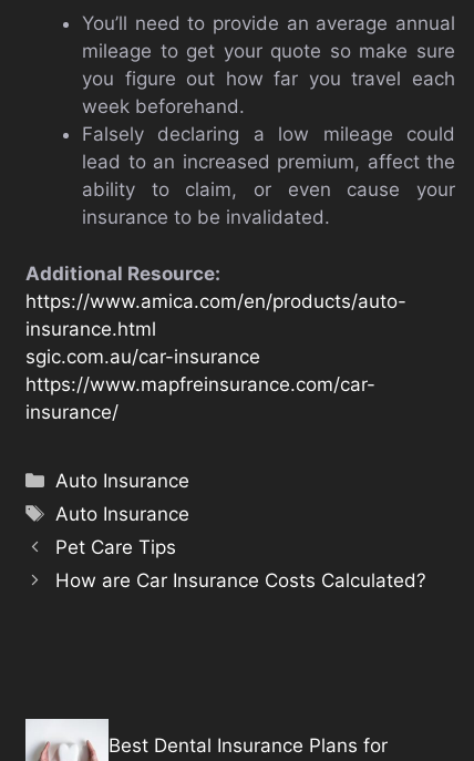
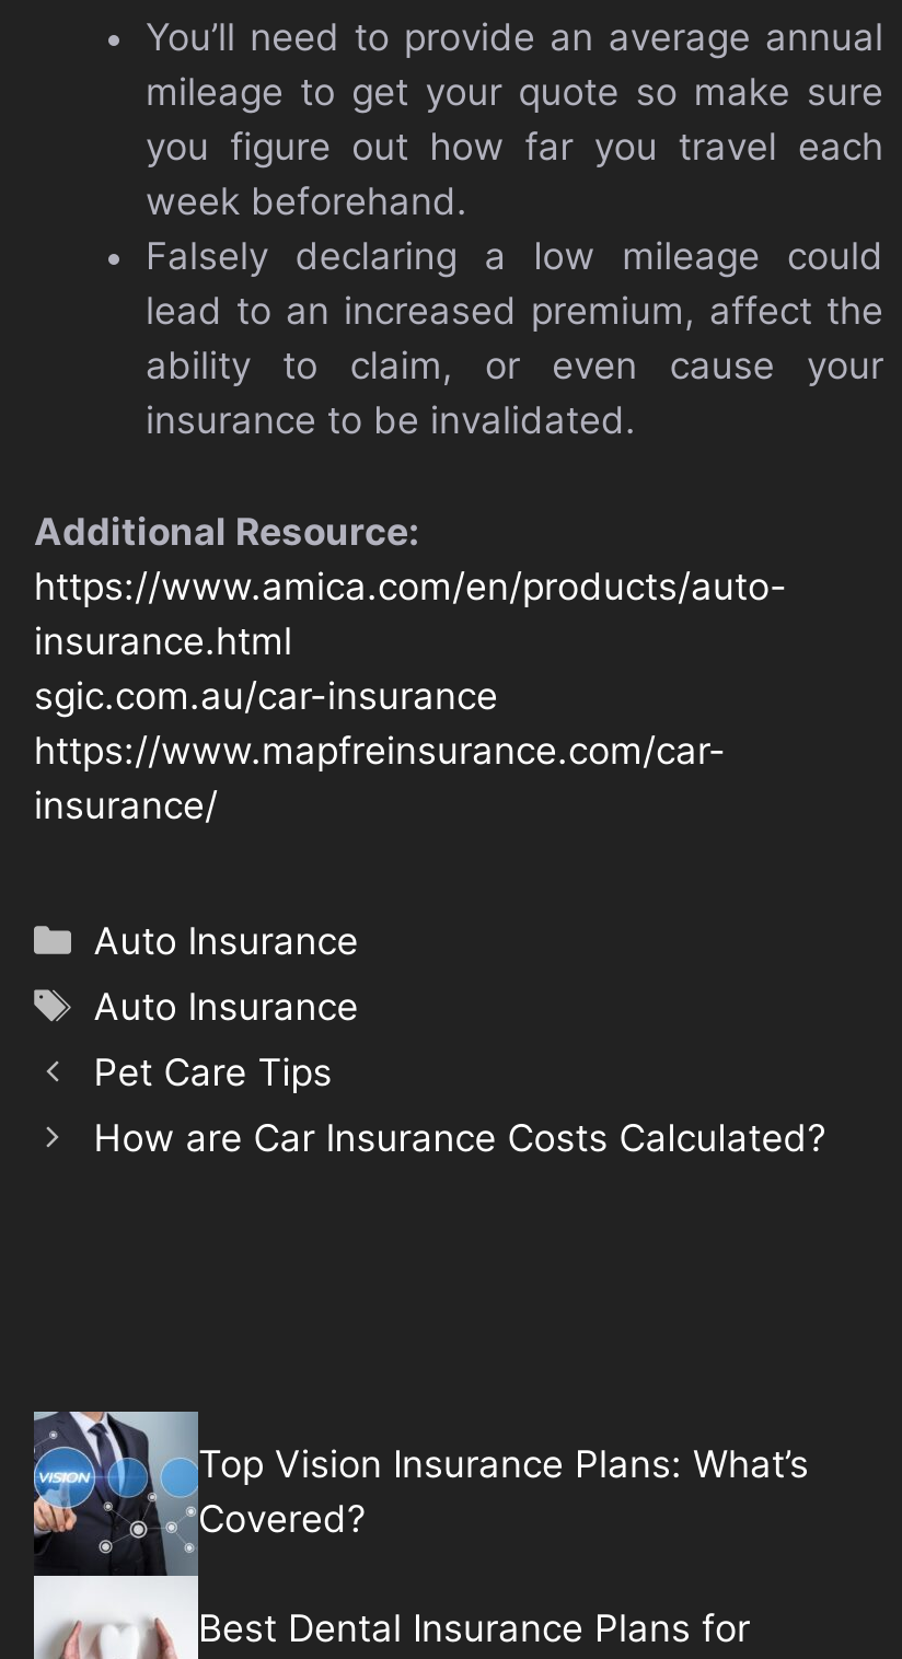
none -> [32,1409,809,1578] [image] | Top Vision Insurance Plans: What’s | Covered?

